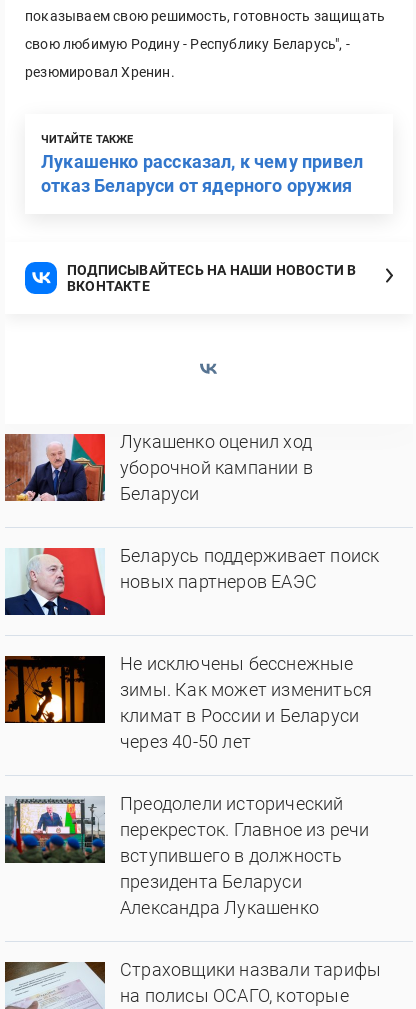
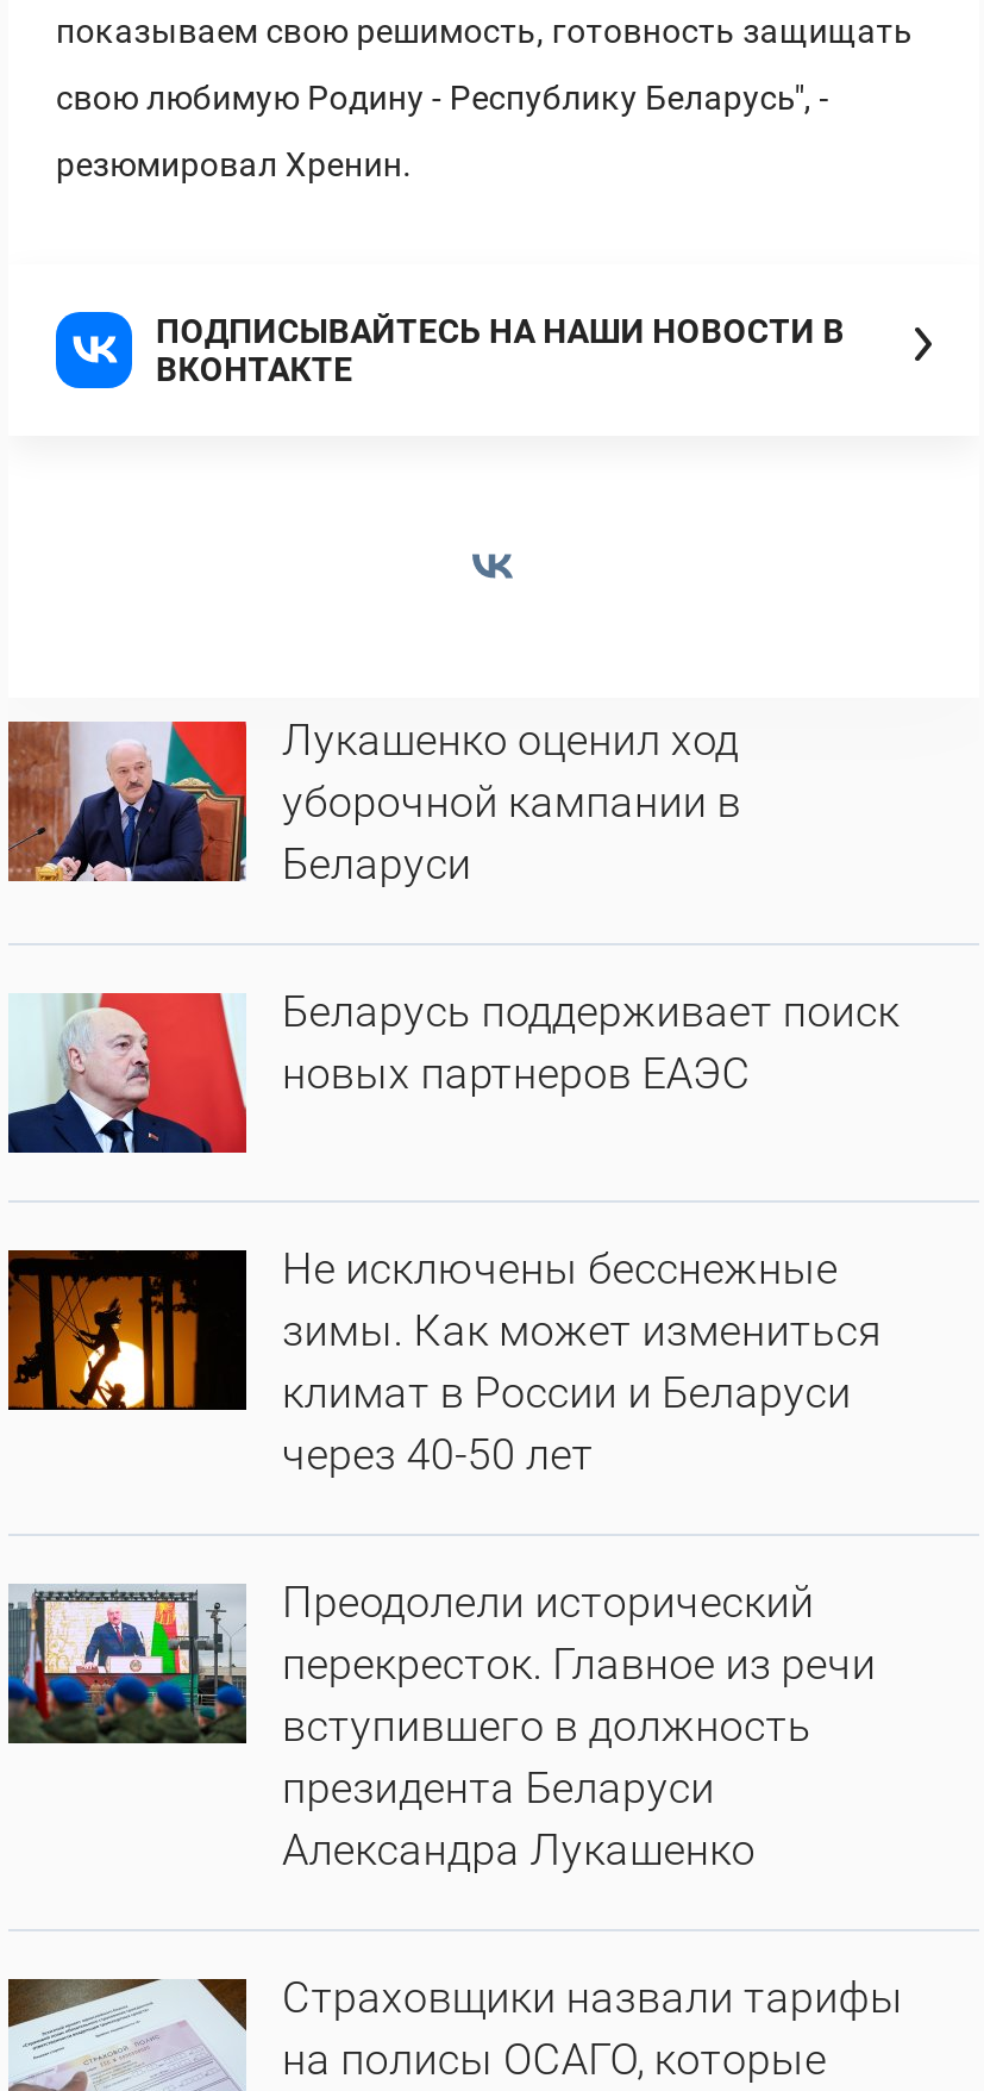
[41,133,363,196] ЧИТАЙТЕ ТАКЖЕ | Лукашенко рассказал, к чему привел | отказ Беларуси от ядерного оружия -> none

